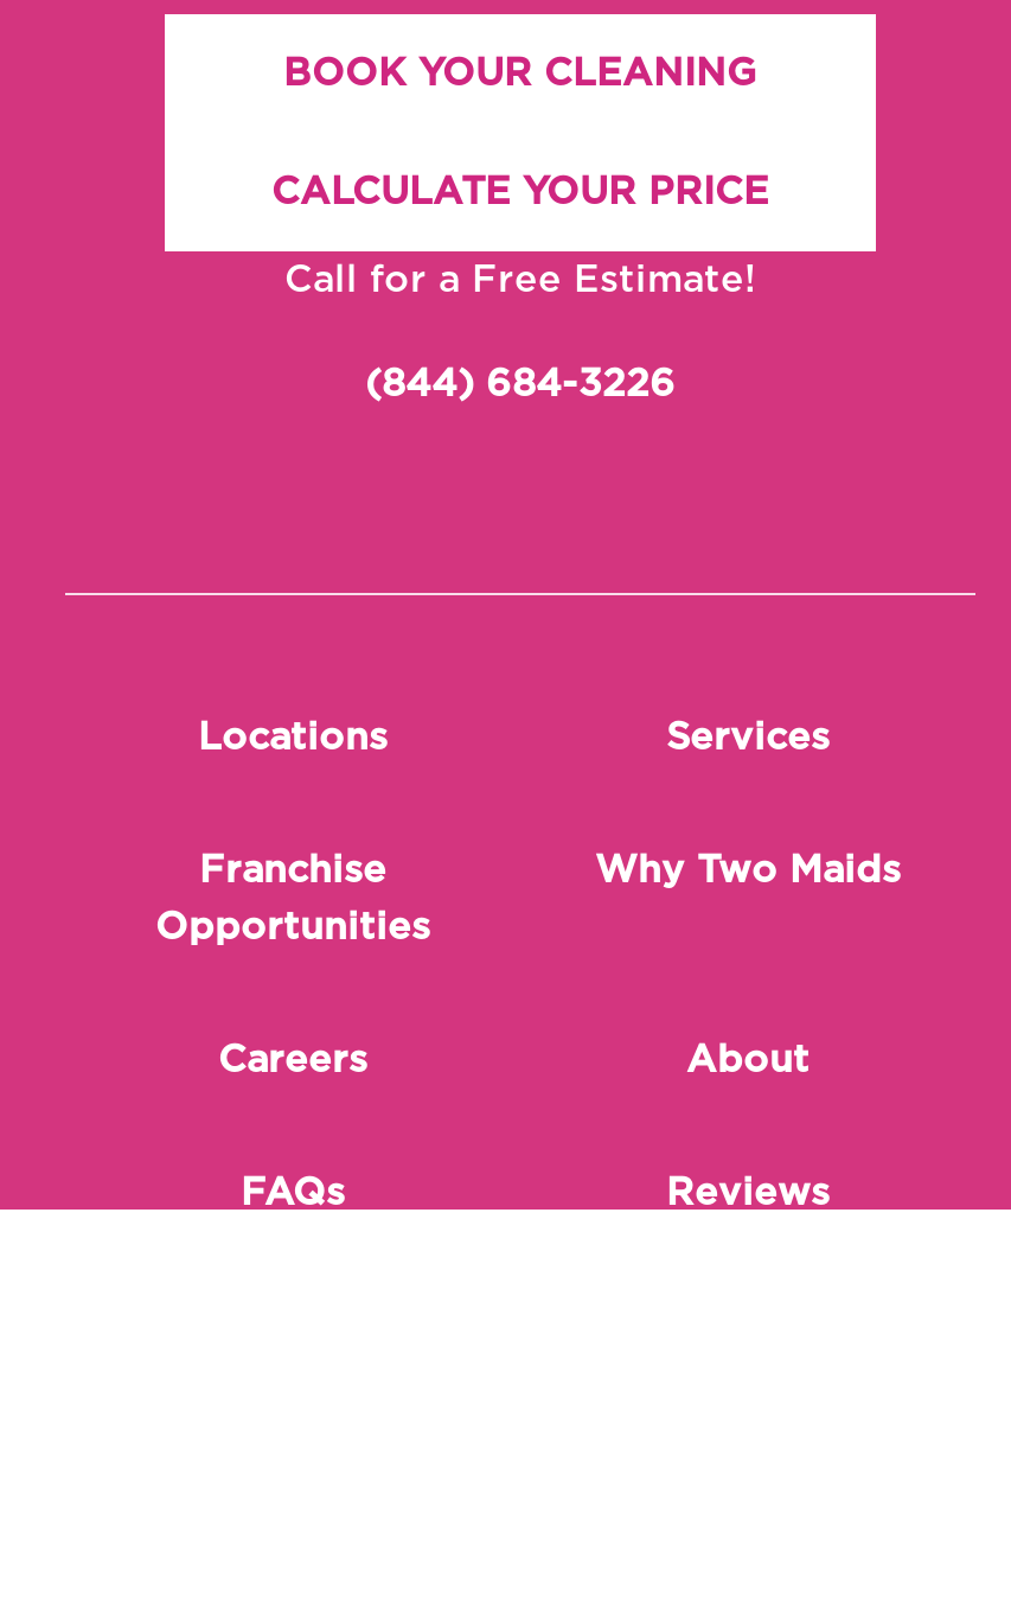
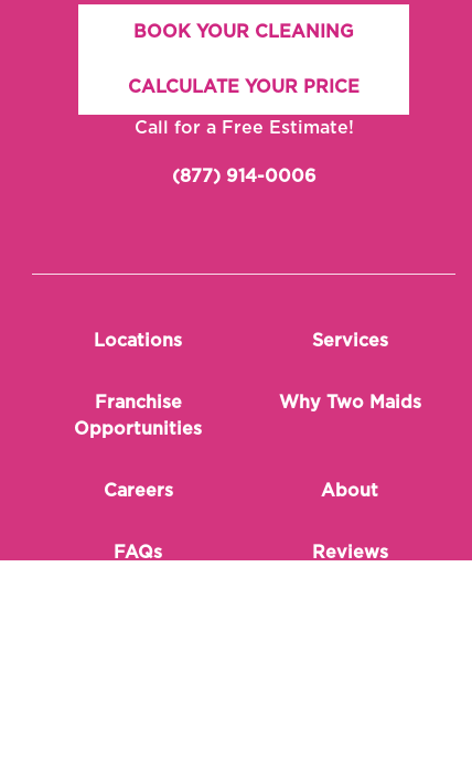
[365,364,676,402] (844) 684-3226 -> [171,167,316,185] (877) 914-0006

